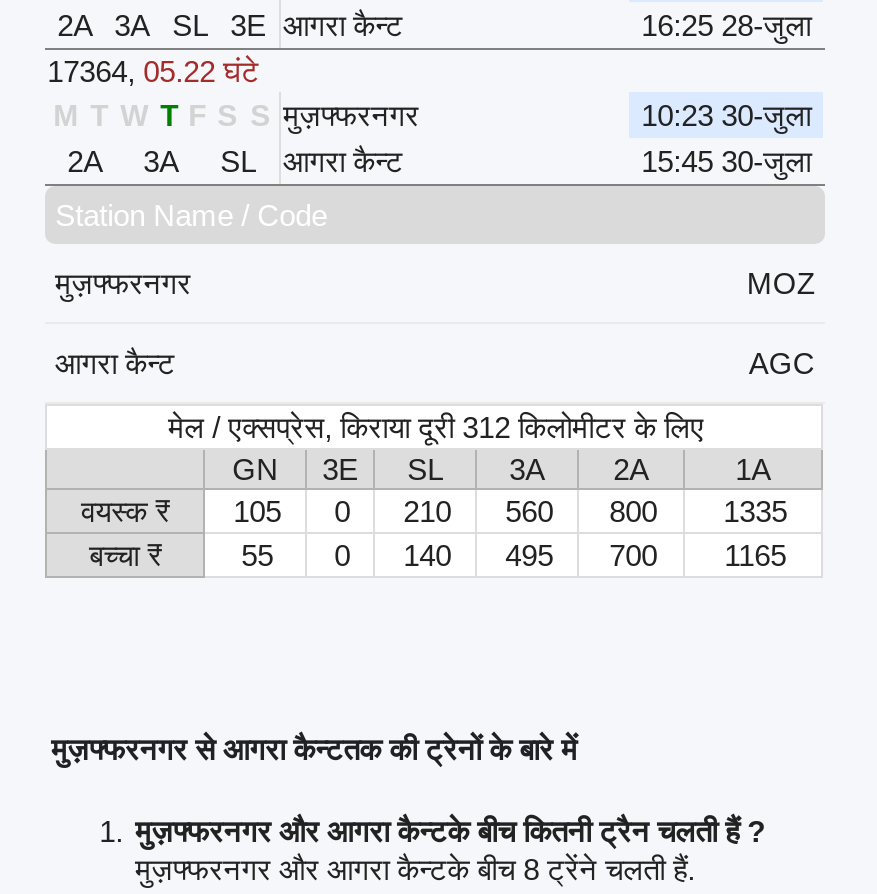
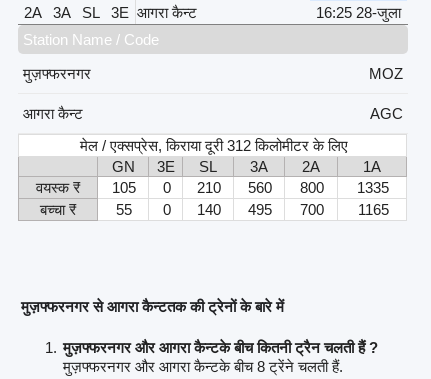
[47,54,811,178] 17364, 05.22 घंटे | M T W T F S S मुज़फ्फरनगर | 10:23 30-जुला | 2A | 3A | SL | आगरा कैन्ट | 15:45 30-जुला -> none

